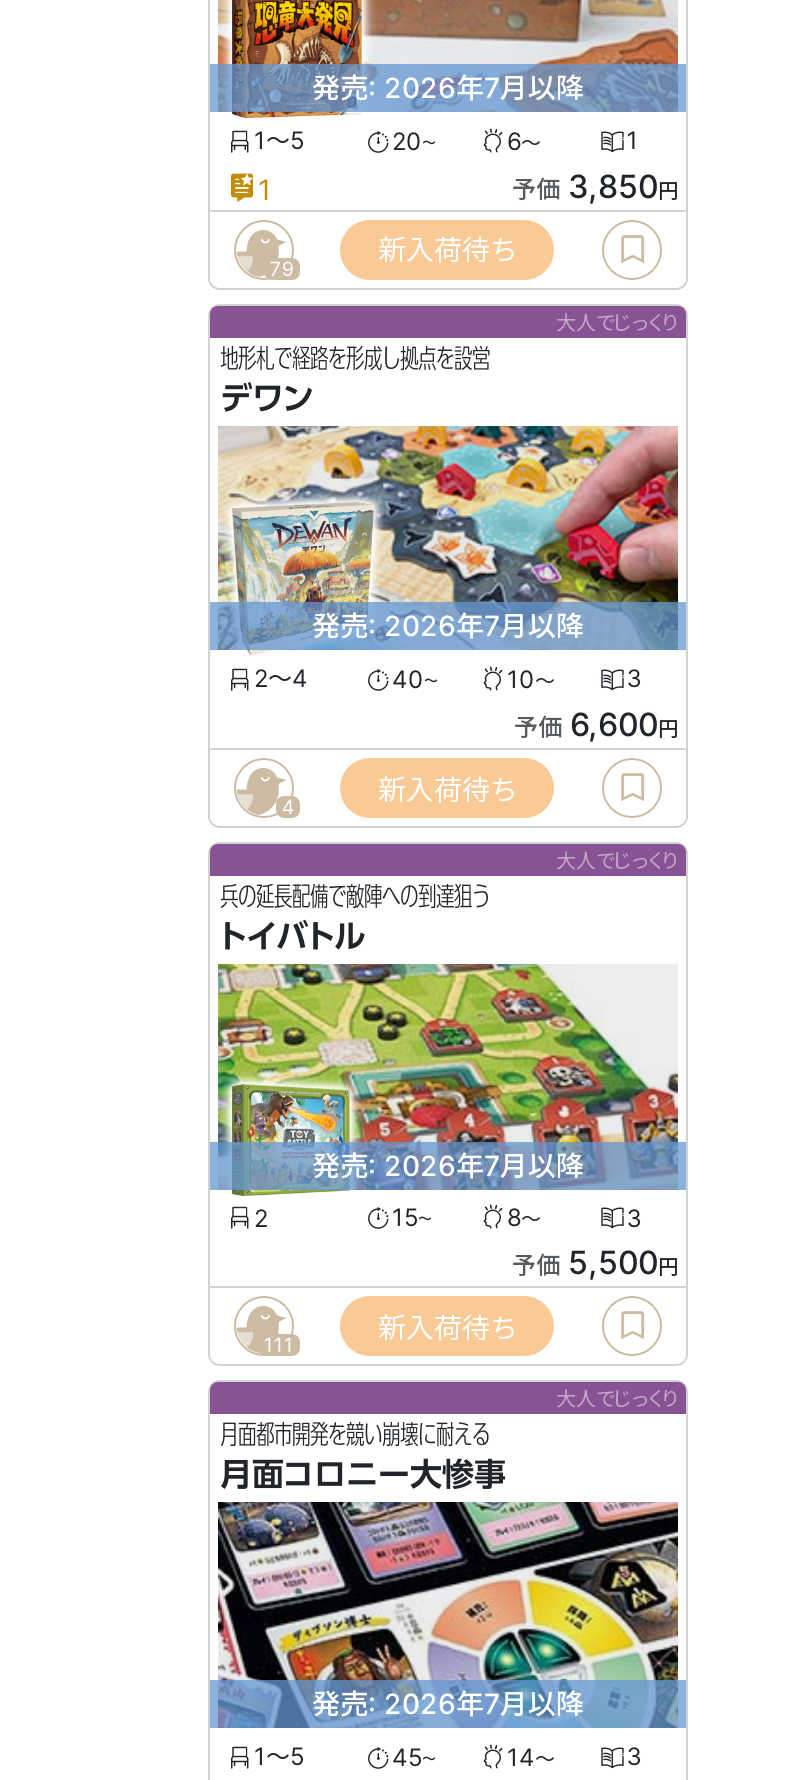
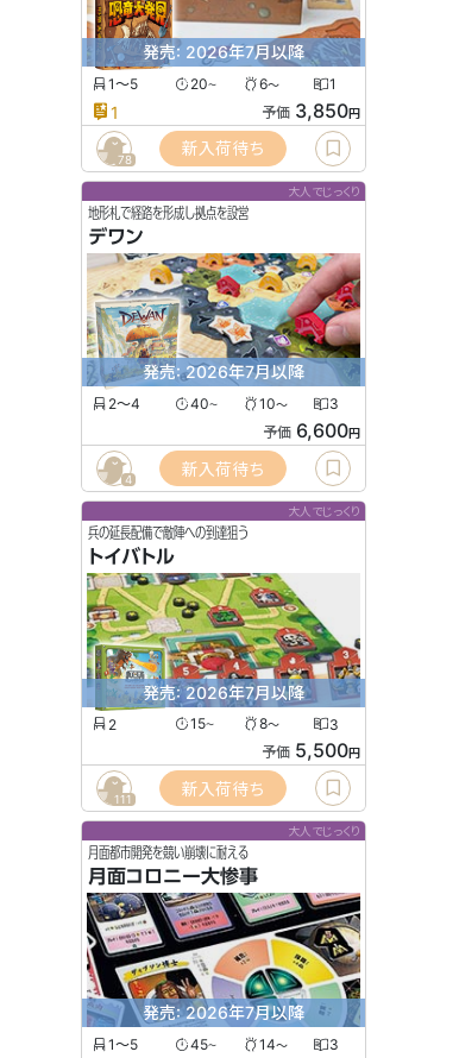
[270,258,294,280] 79 -> [117,153,132,166] 78

